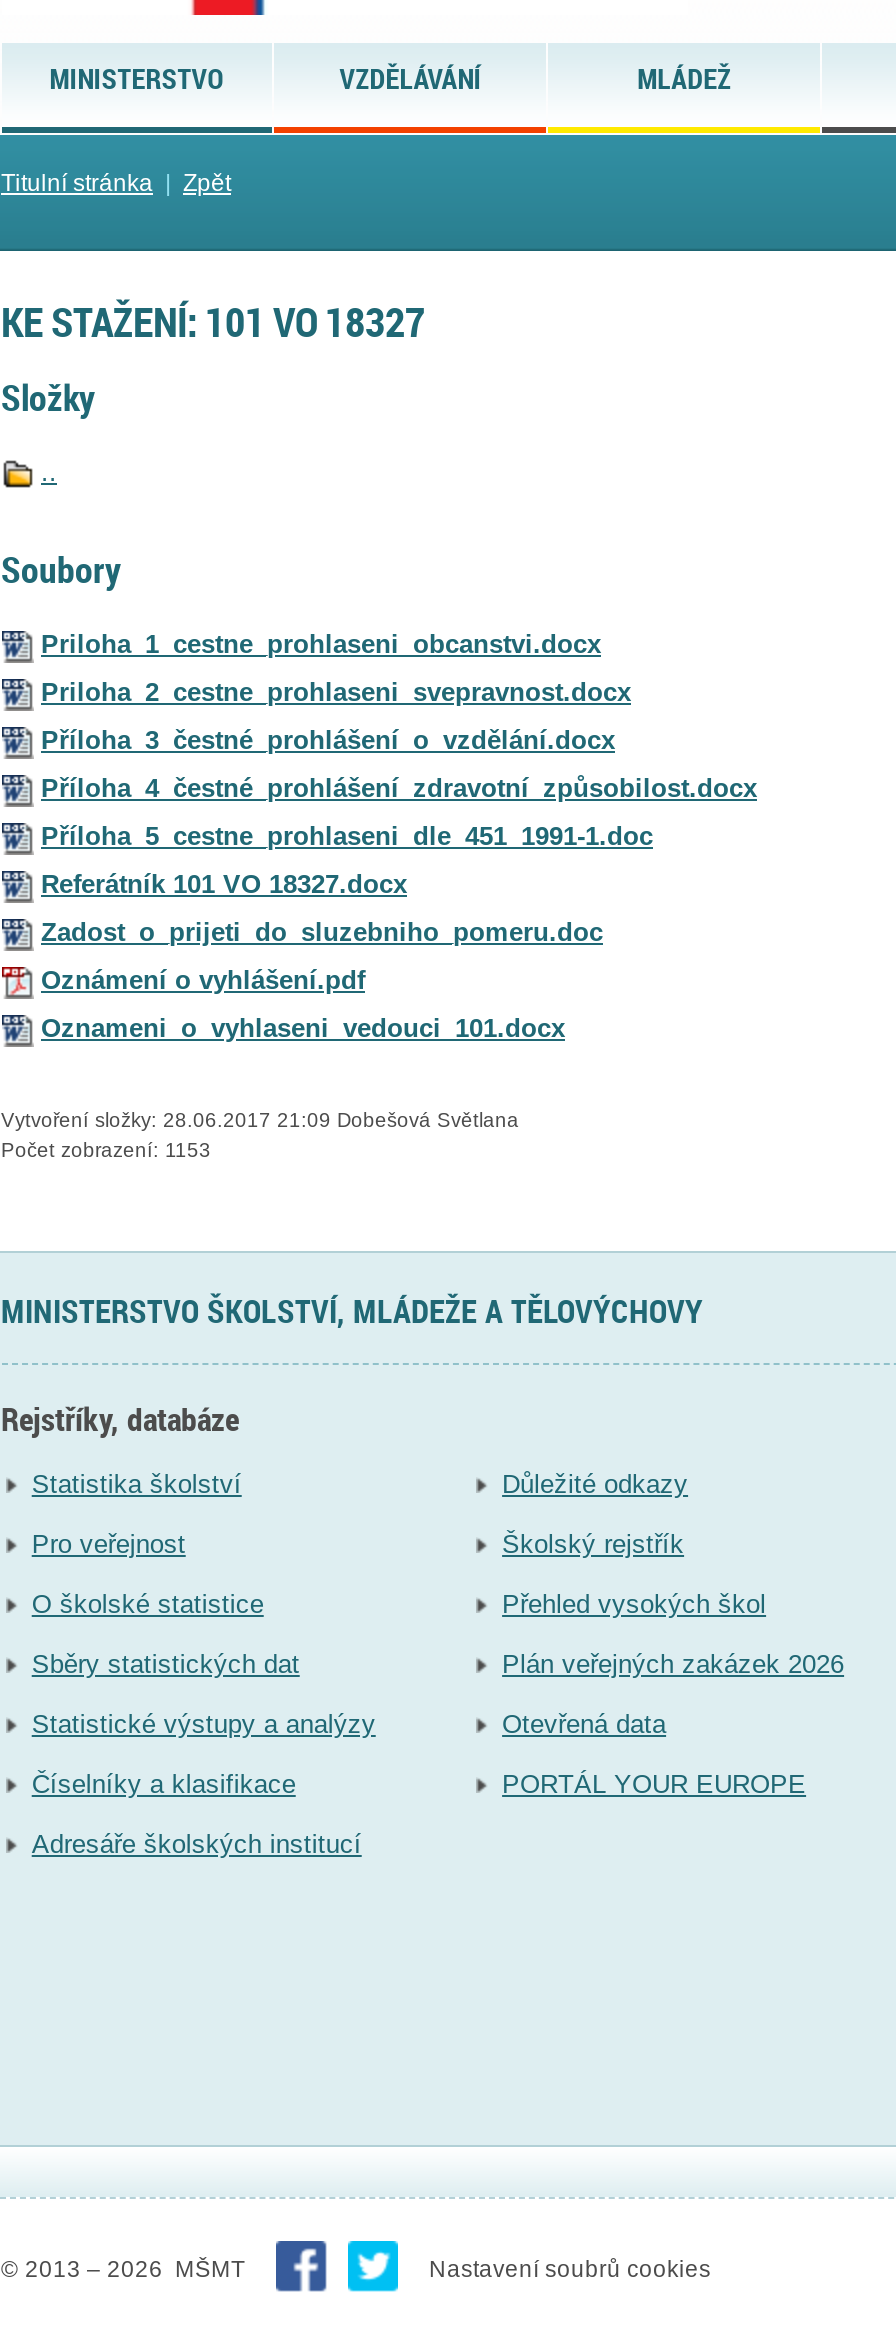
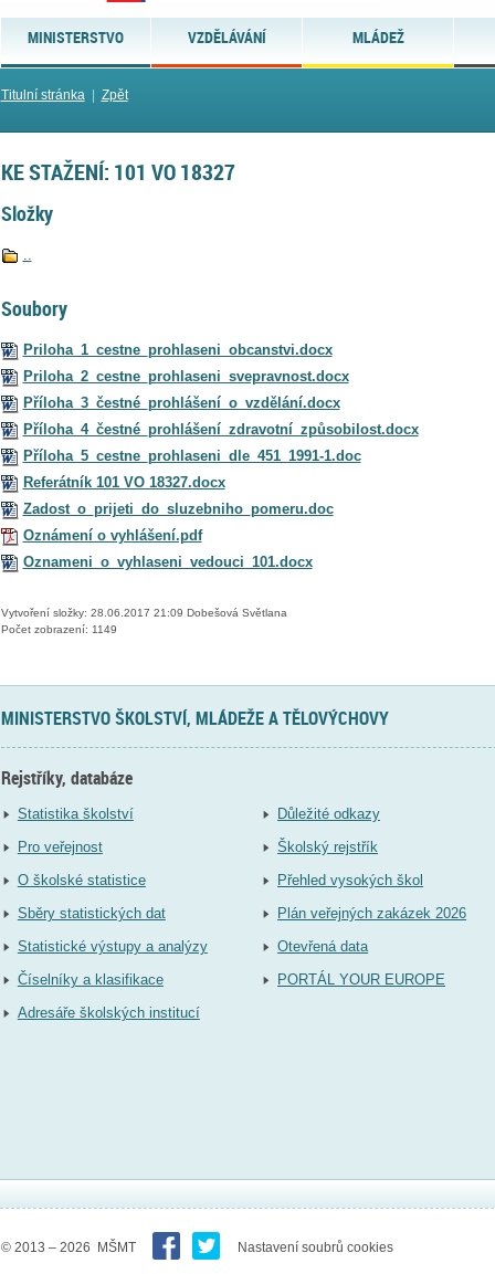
[1,1139,211,1161] Počet zobrazení: 1153 -> [1,623,117,635] Počet zobrazení: 1149

